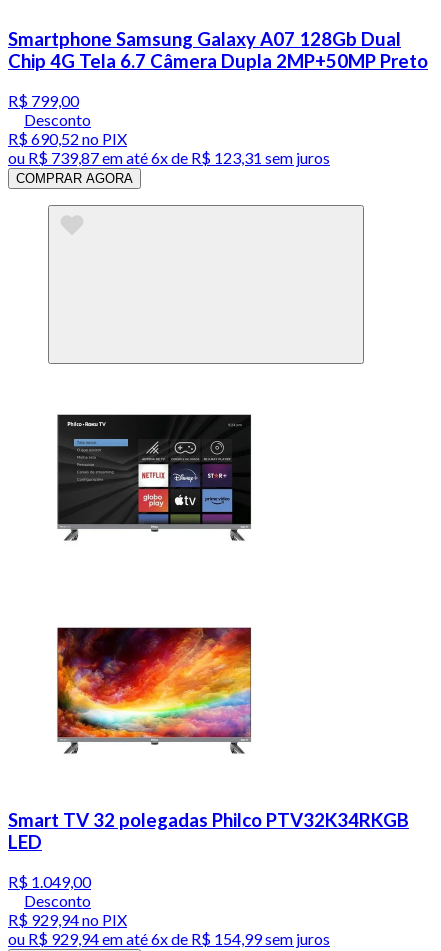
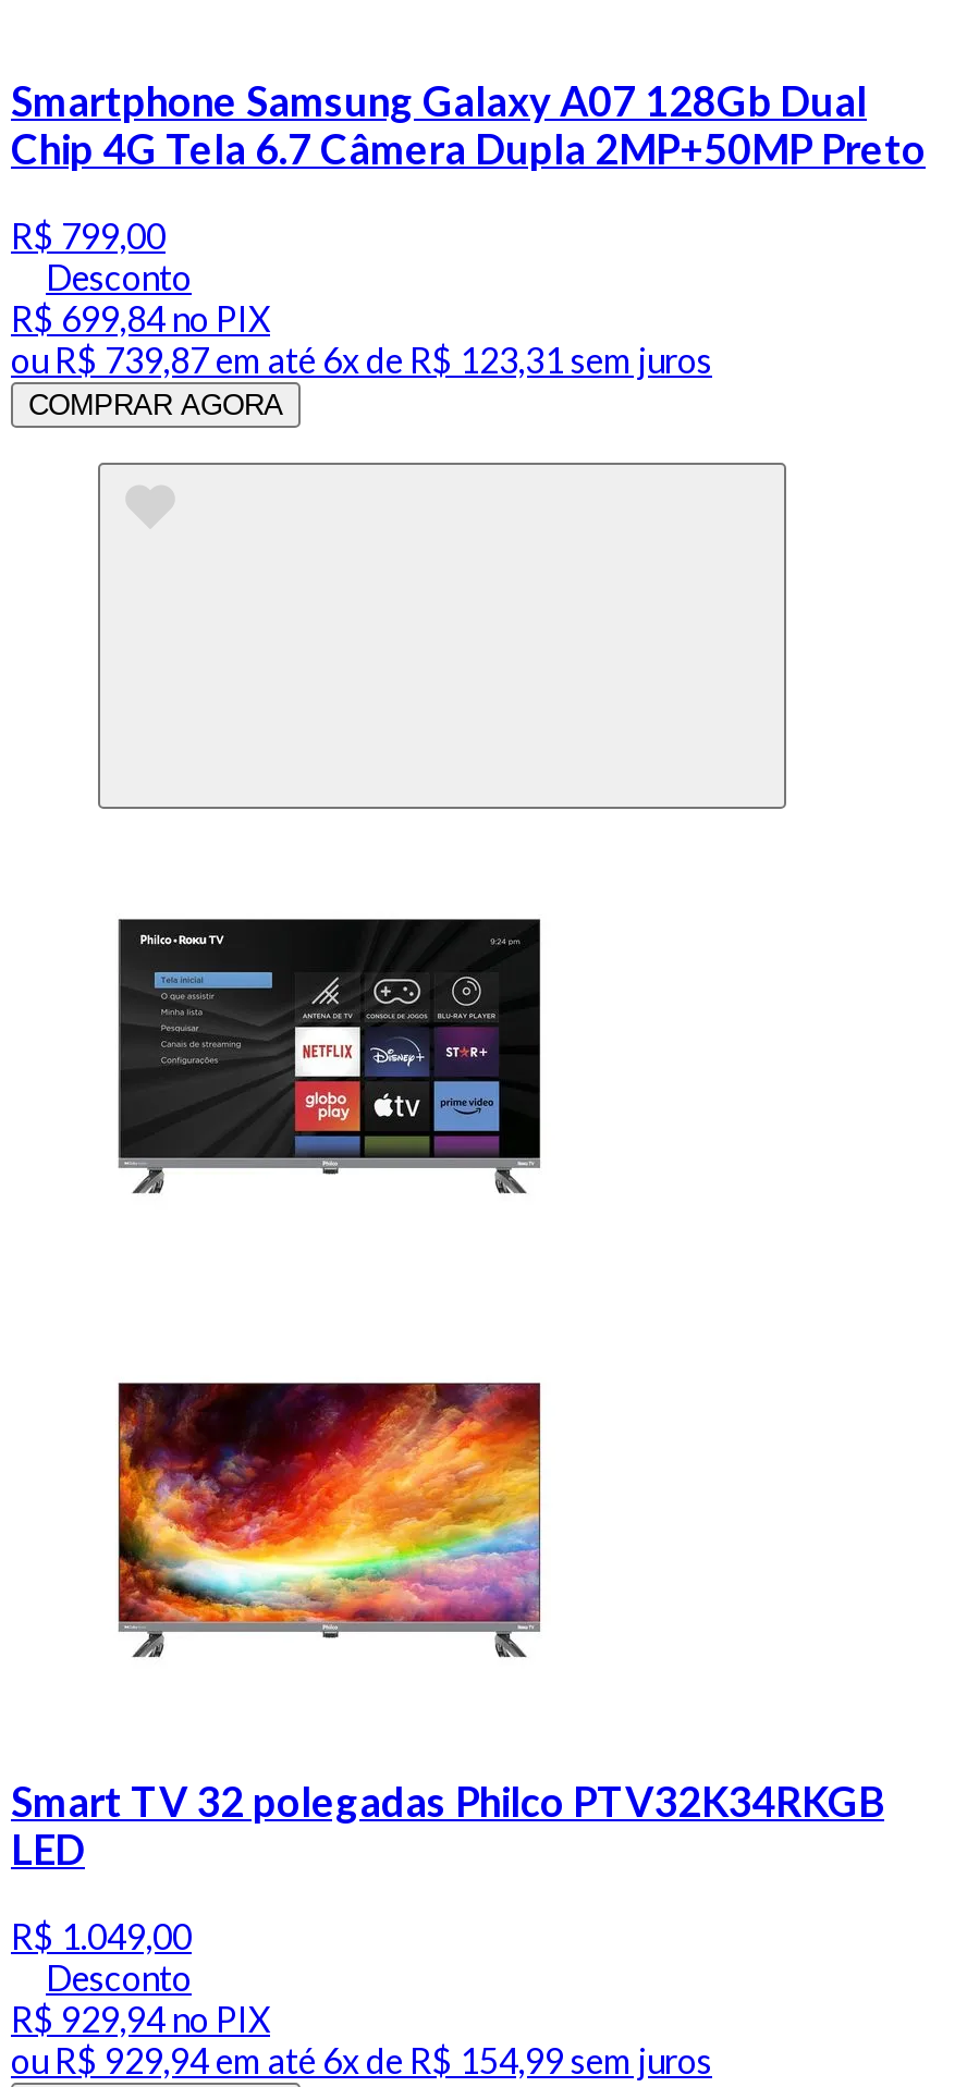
[8,129,127,148] R$ 690,52 no PIX -> [11,297,270,339] R$ 699,84 no PIX

